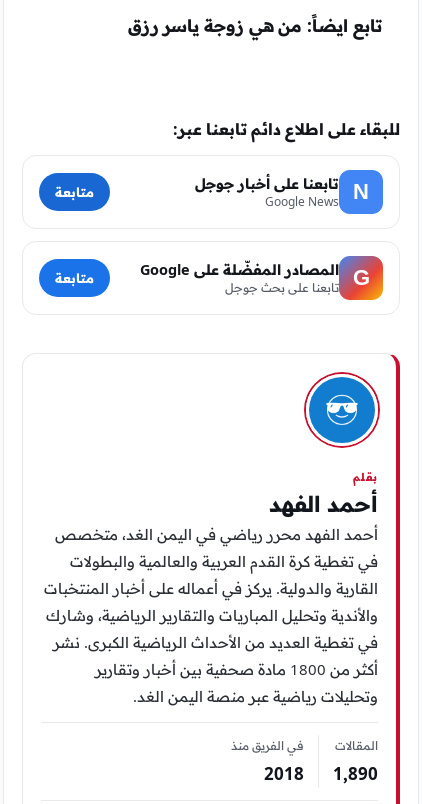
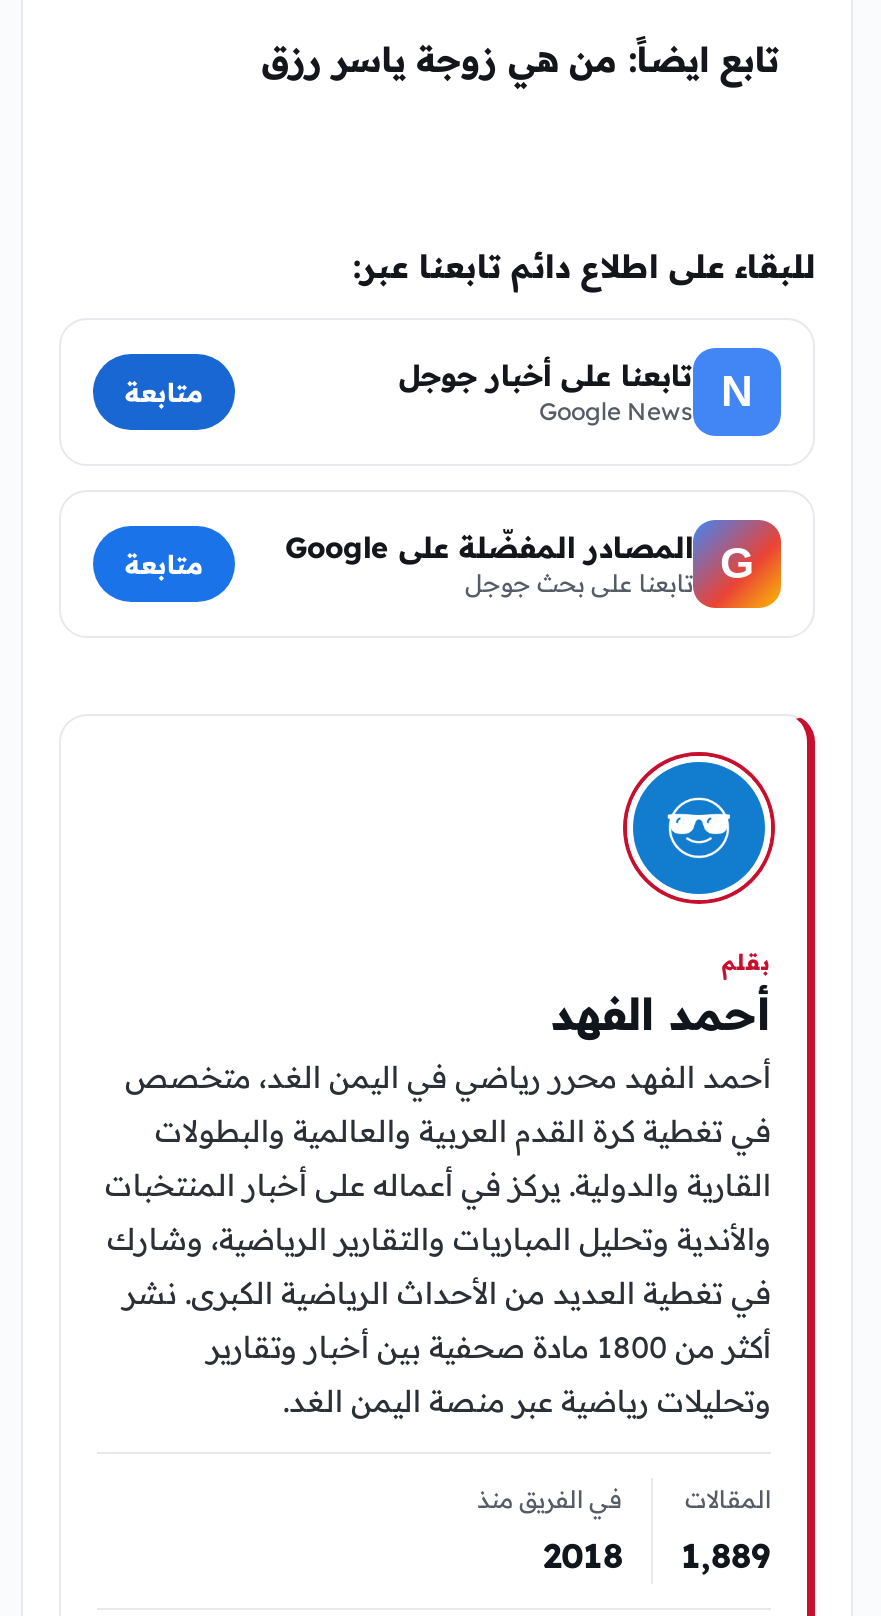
[264,762,378,785] 2018 1٬890 -> [543,1533,771,1575] 2018 1٬889

